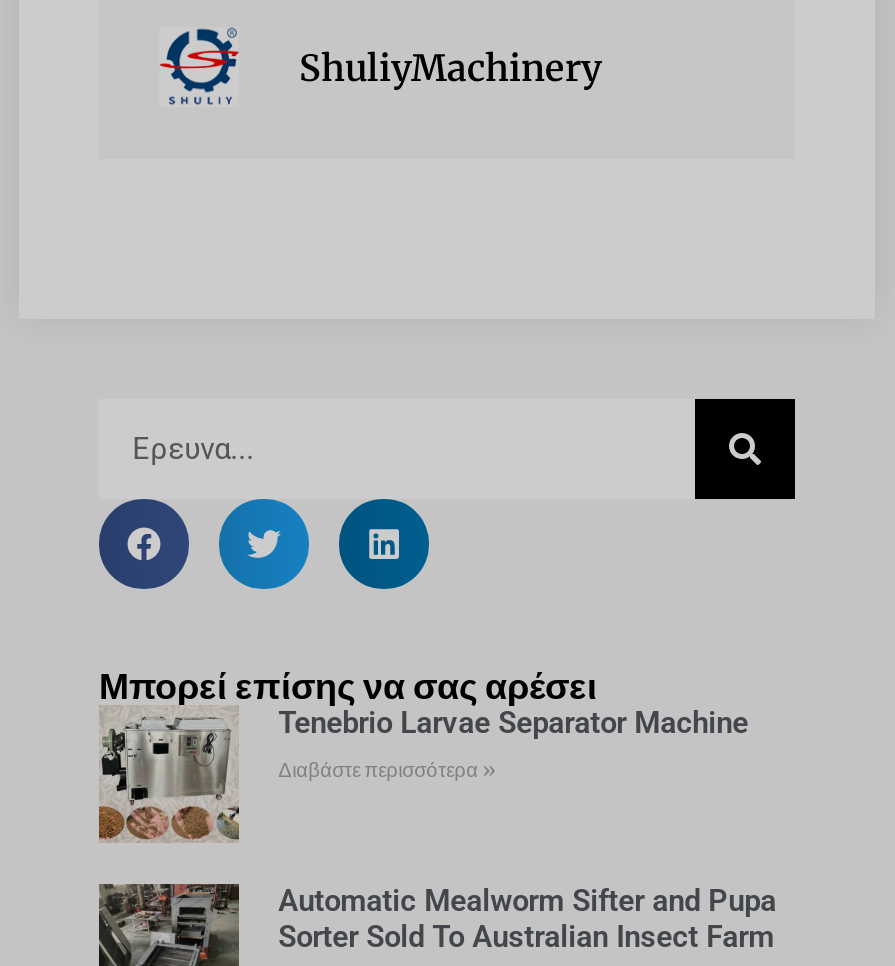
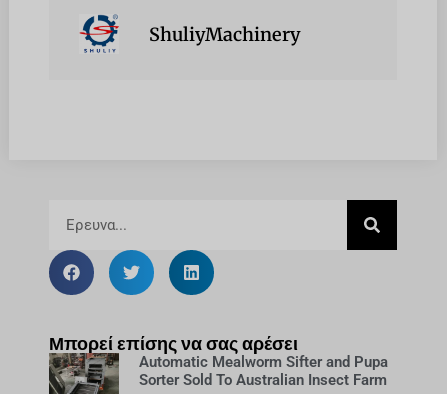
[97,704,748,843] [image] | Tenebrio Larvae Separator Machine | Διαβάστε περισσότερα » -> none

